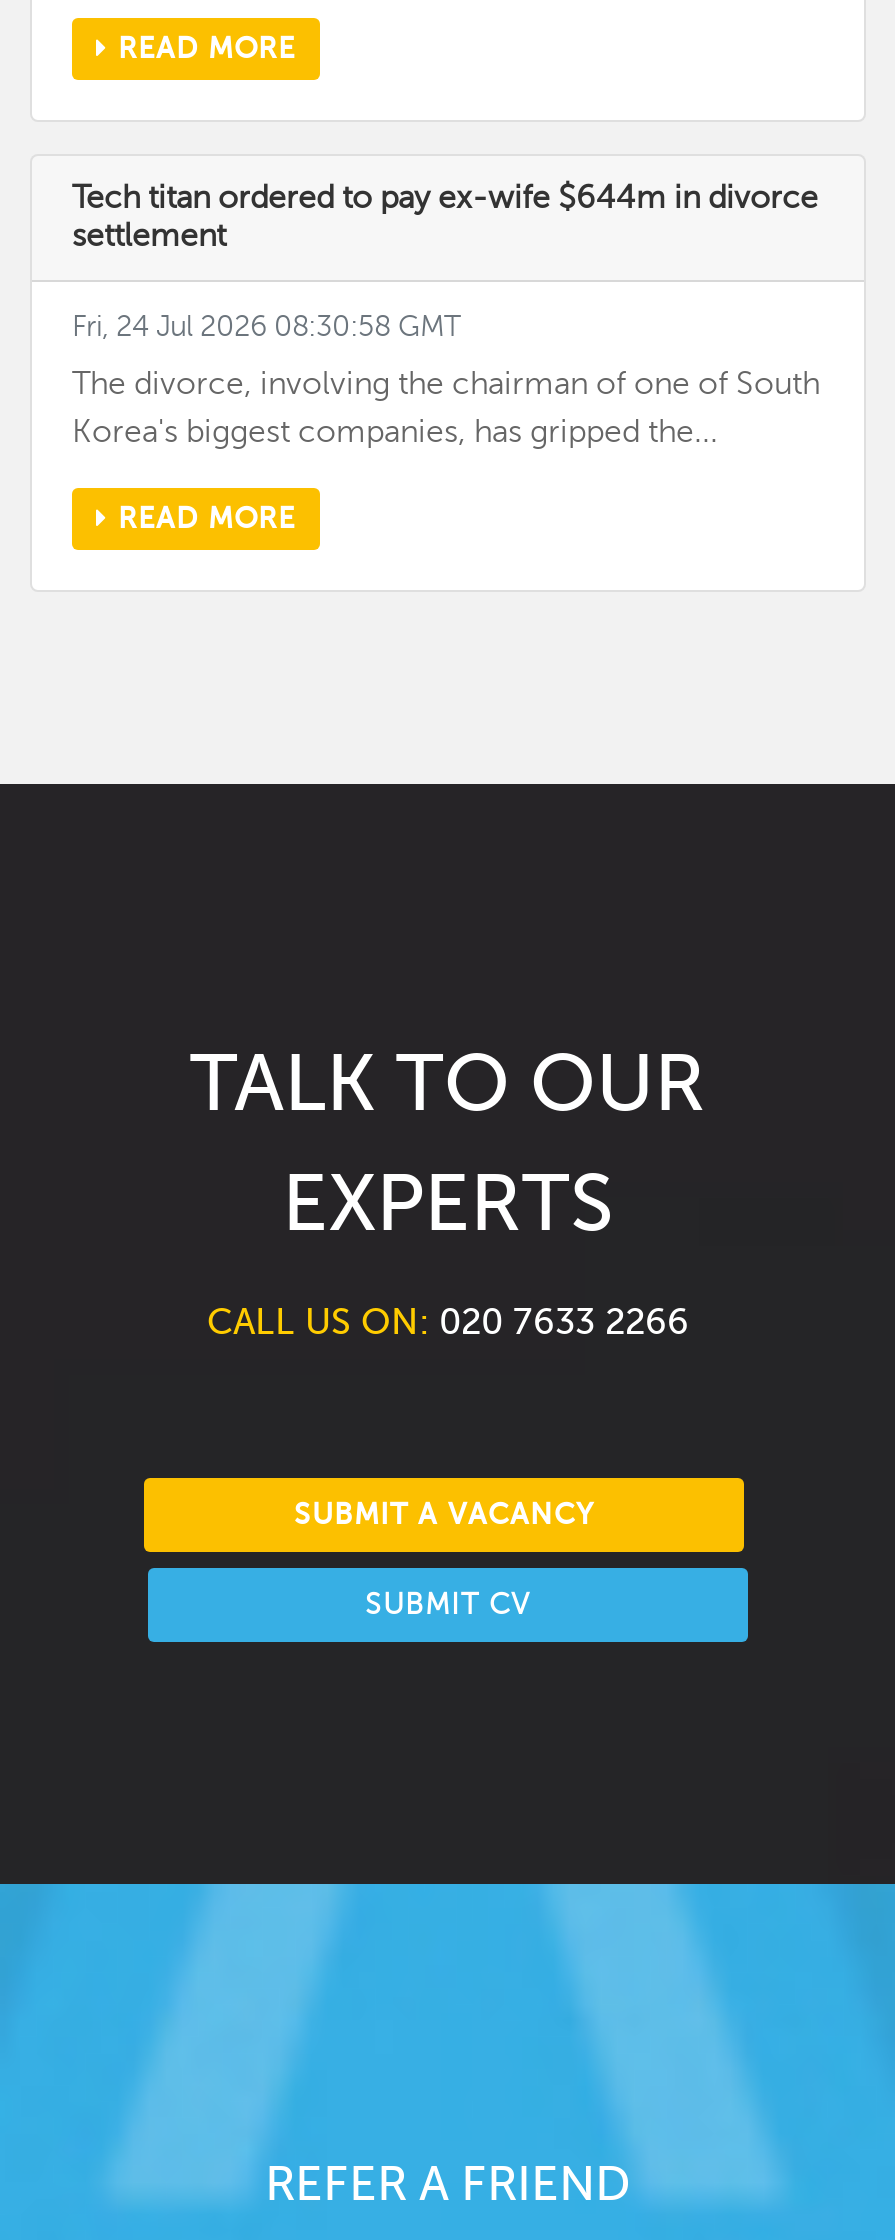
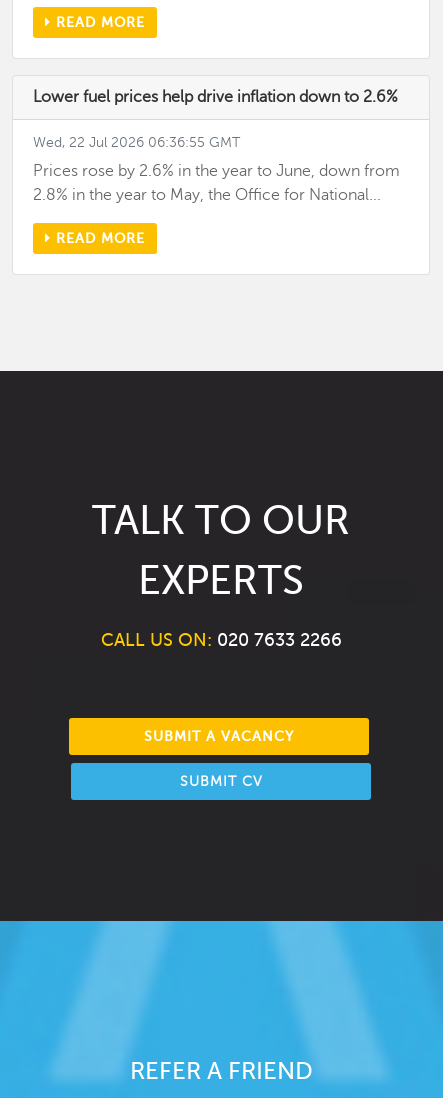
[72,180,818,254] Tech titan ordered to pay ex-wife $644m in divorce | settlement -> [33,88,398,106] Lower fuel prices help drive inflation down to 2.6%
[72,310,460,342] Fri, 24 Jul 2026 08:30:58 GMT -> [33,134,240,150] Wed, 22 Jul 2026 06:36:55 GMT
[72,366,820,450] The divorce, involving the chairman of one of South | Korea's biggest companies, has gripped the... -> [33,162,400,204] Prices rose by 2.6% in the year to June, down from | 2.8% in the year to May, the Office for National...

